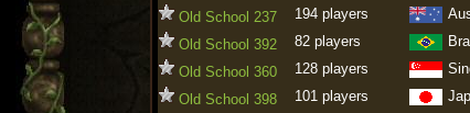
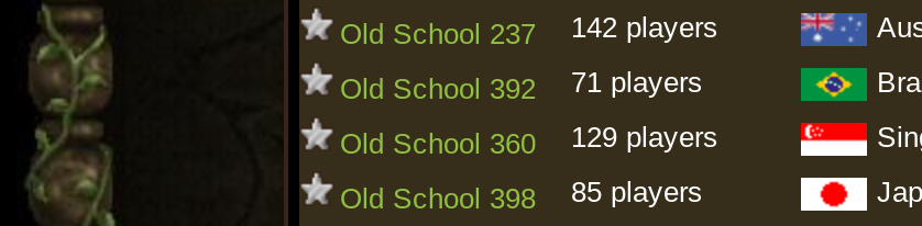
[178,5,368,25] Old School 237 194 players -> [340,11,718,50] Old School 237 142 players
[178,33,360,53] Old School 392 82 players -> [340,66,703,105] Old School 392 71 players
[178,60,368,80] Old School 360 128 players -> [340,121,718,160] Old School 360 129 players
[178,88,368,108] Old School 398 101 players -> [340,176,703,215] Old School 398 85 players

